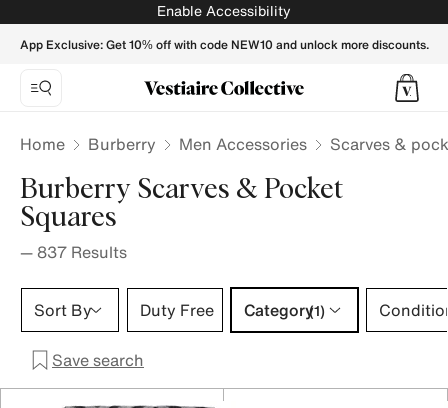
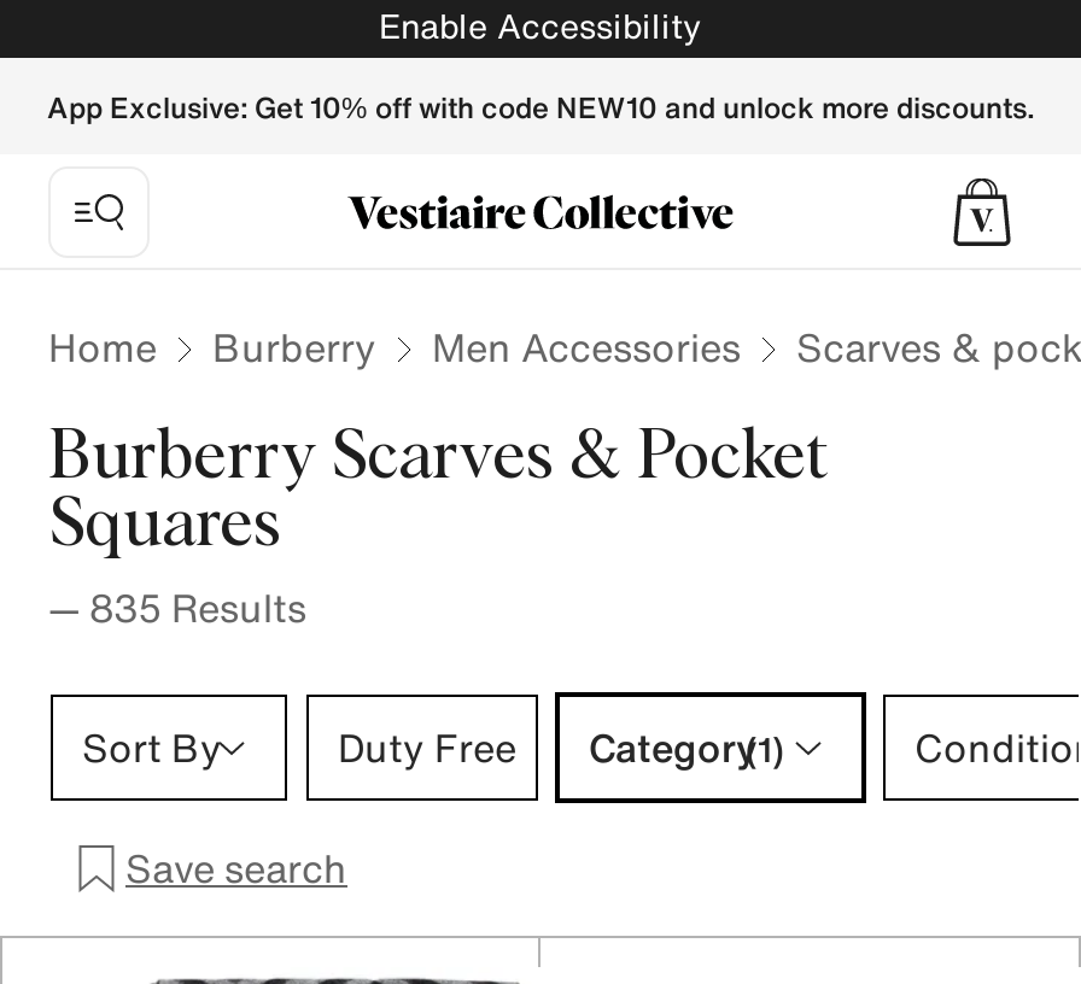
[20,240,127,264] — 837 Results -> [48,579,306,637] — 835 Results

